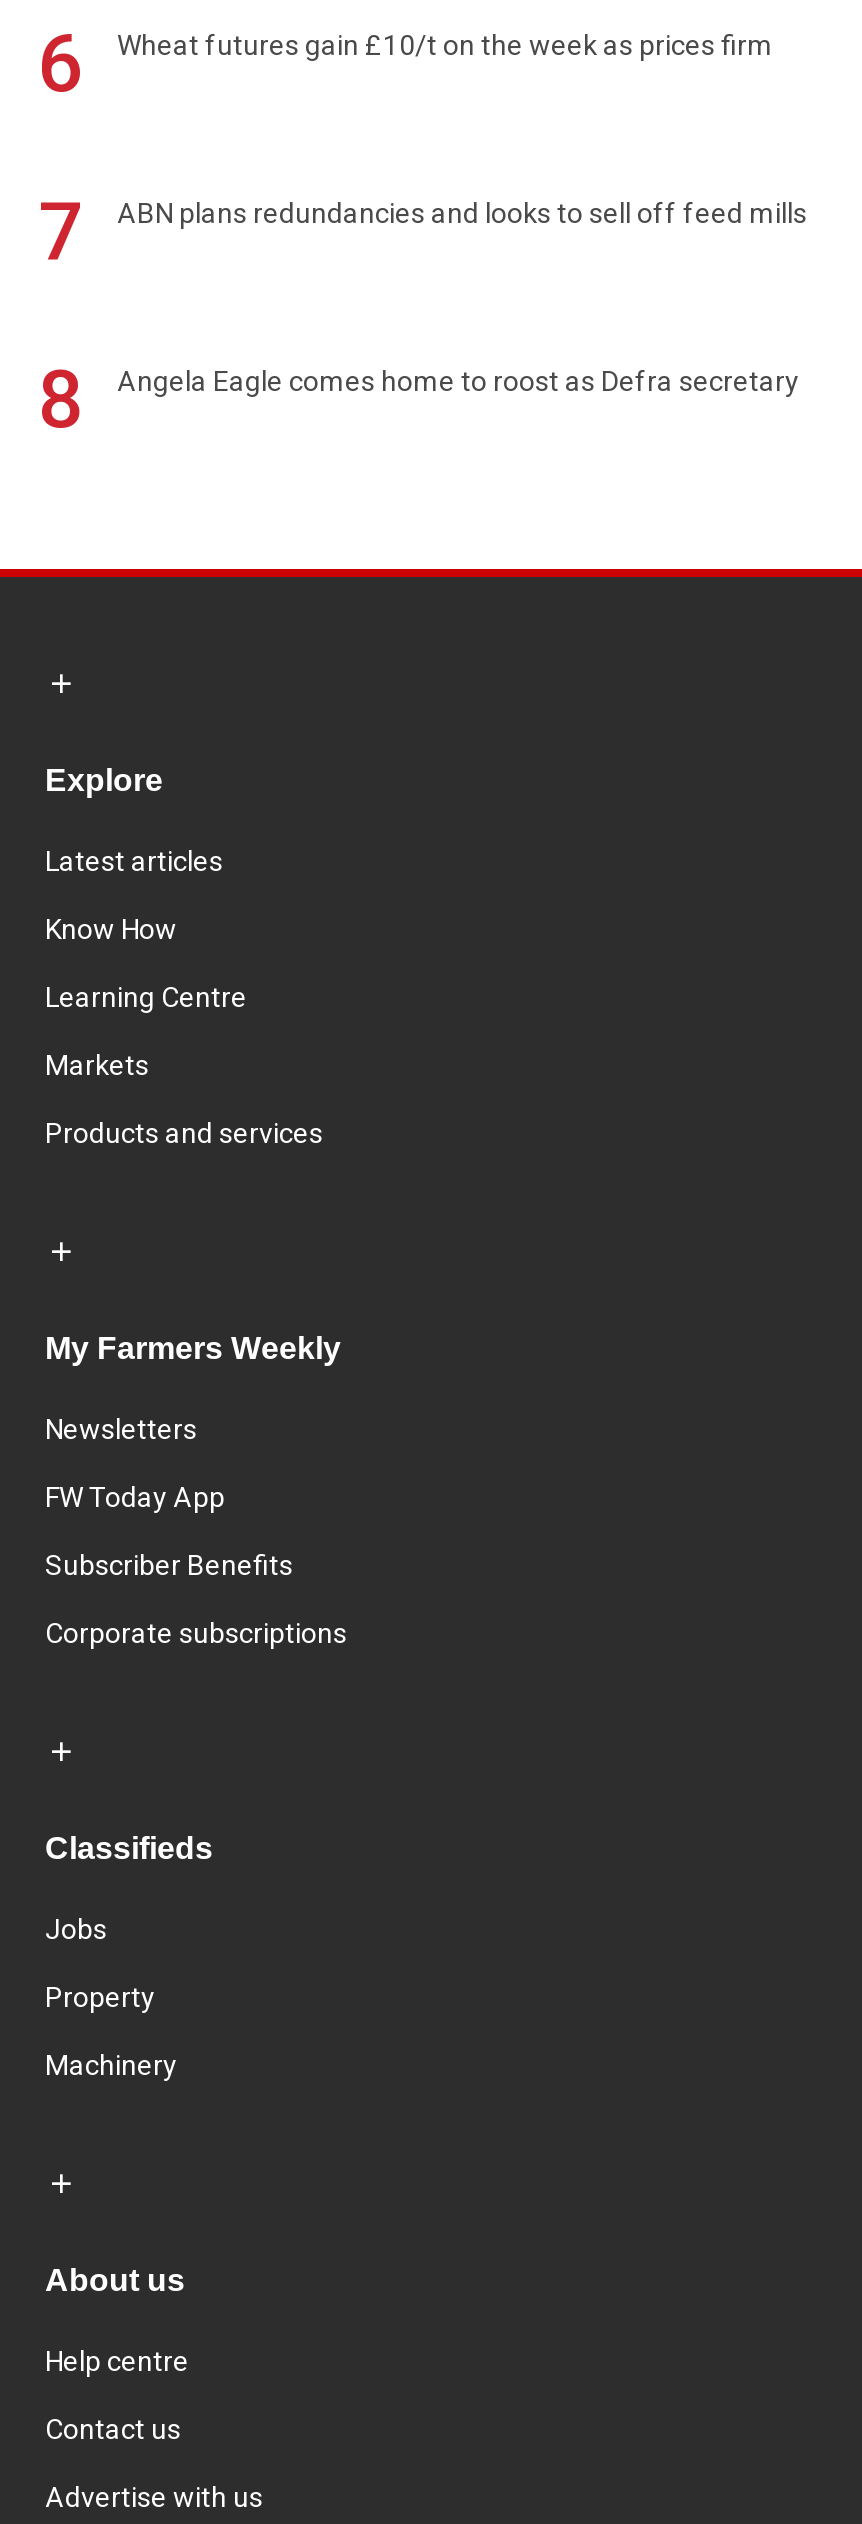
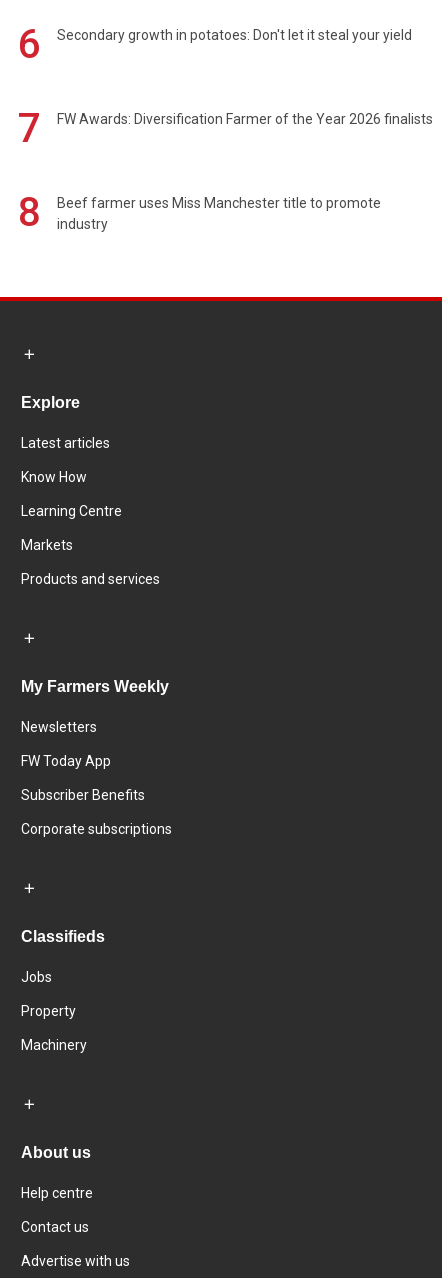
[117,29,773,61] Wheat futures gain £10/t on the week as prices firm -> [57,27,412,43] Secondary growth in potatoes: Don't let it steal your yield
[117,197,807,229] ABN plans redundancies and looks to sell off feed mills -> [57,111,433,127] FW Awards: Diversification Farmer of the Year 2026 finalists
[117,365,799,397] Angela Eagle comes home to roost as Defra secretary -> [57,195,381,232] Beef farmer uses Miss Manchester title to promote | industry

